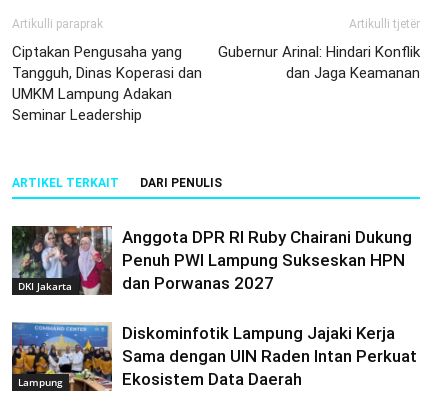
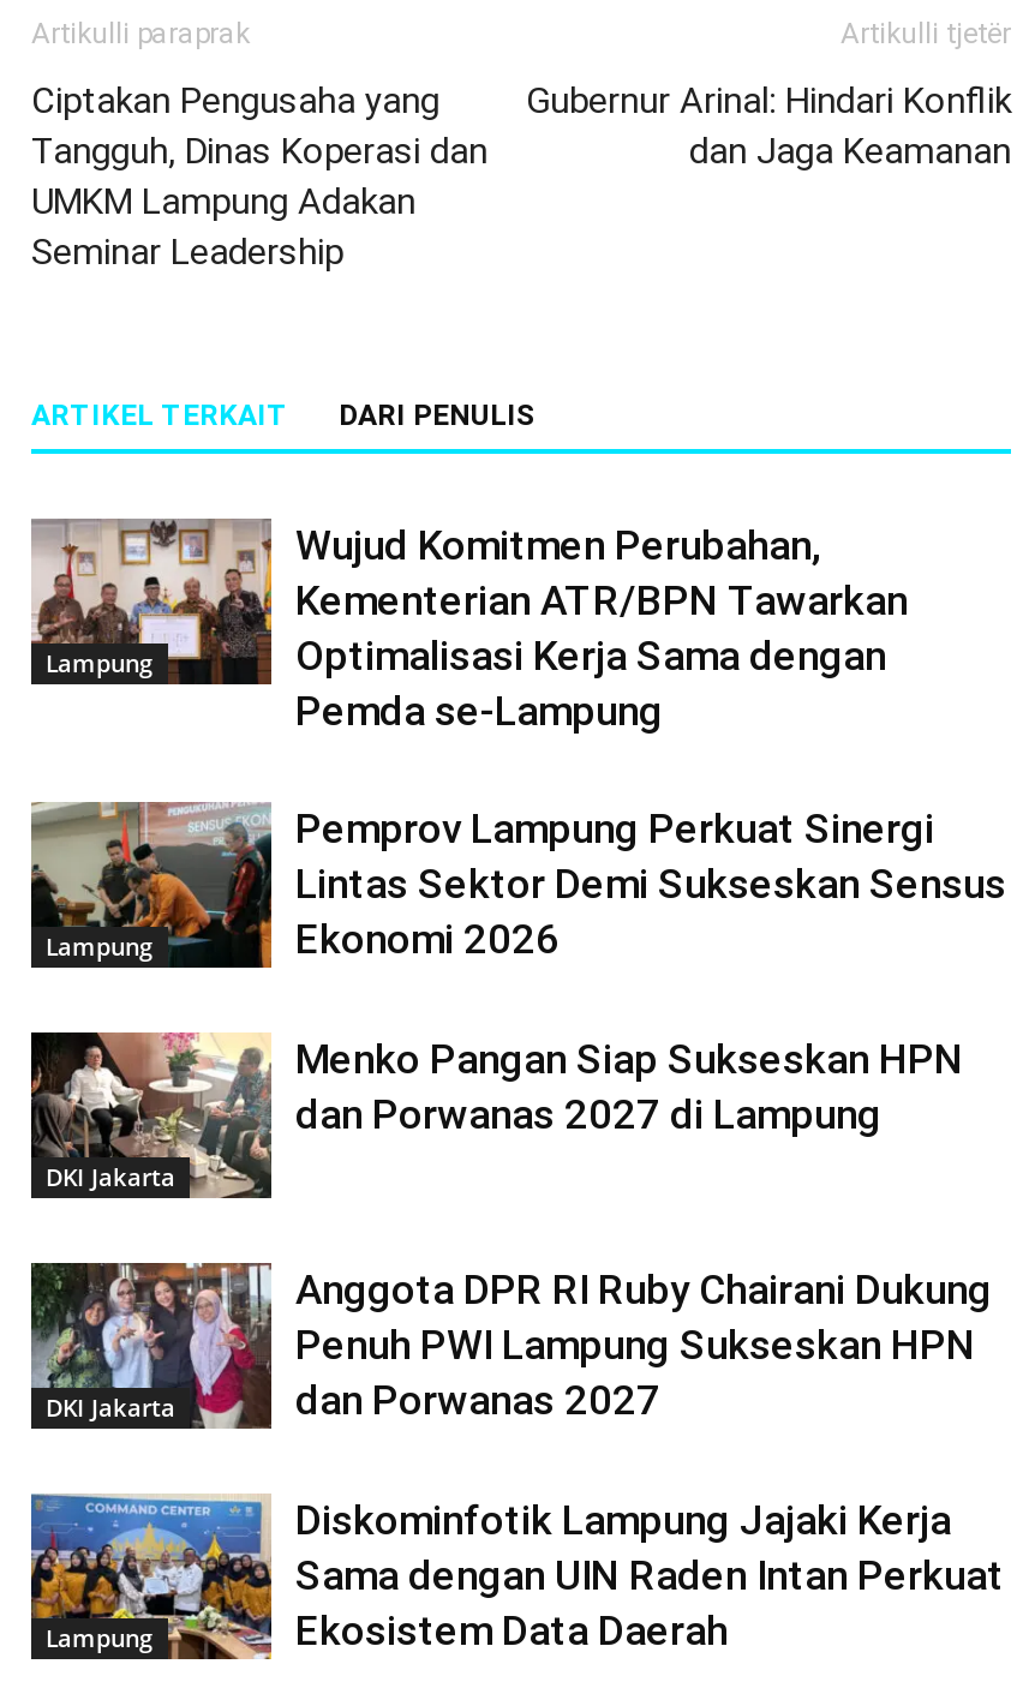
none -> [29,800,262,970] [image] | Lampung
none -> [29,1030,274,1201] [image] | DKI Jakarta
none -> [31,519,262,684] [image] | Lampung
none -> [295,521,908,735] Wujud Komitmen Perubahan, | Kementerian ATR/BPN Tawarkan | Optimalisasi Kerja Sama dengan | Pemda se-Lampung
none -> [295,804,1006,963] Pemprov Lampung Perkuat Sinergi | Lintas Sektor Demi Sukseskan Sensus | Ekonomi 2026
none -> [295,1035,963,1138] Menko Pangan Siap Sukseskan HPN | dan Porwanas 2027 di Lampung

